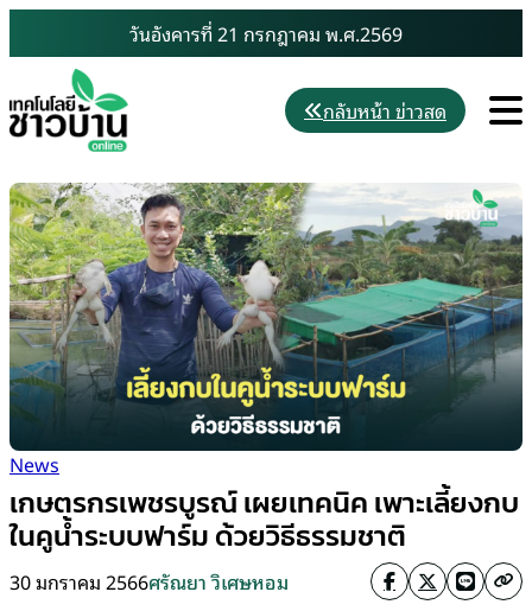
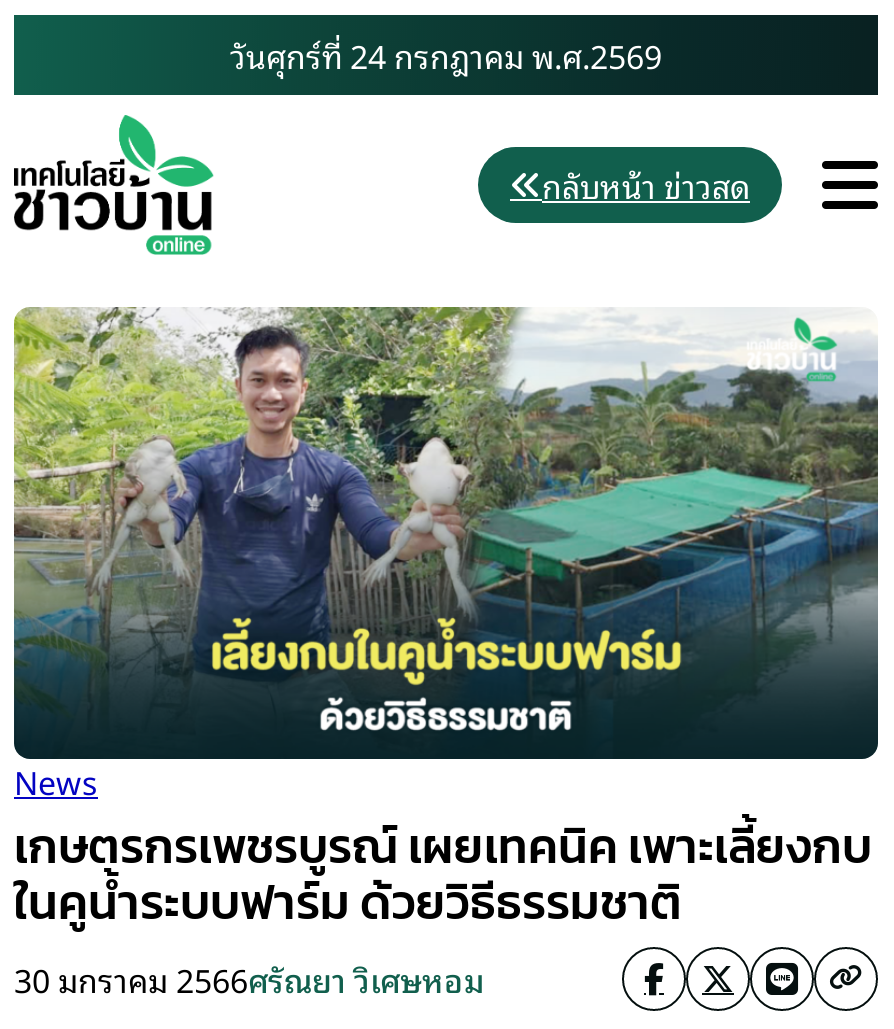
[129,18,403,49] วันอังคารที่ 21 กรกฎาคม พ.ศ.2569 -> [230,29,662,81] วันศุกร์ที่ 24 กรกฎาคม พ.ศ.2569

